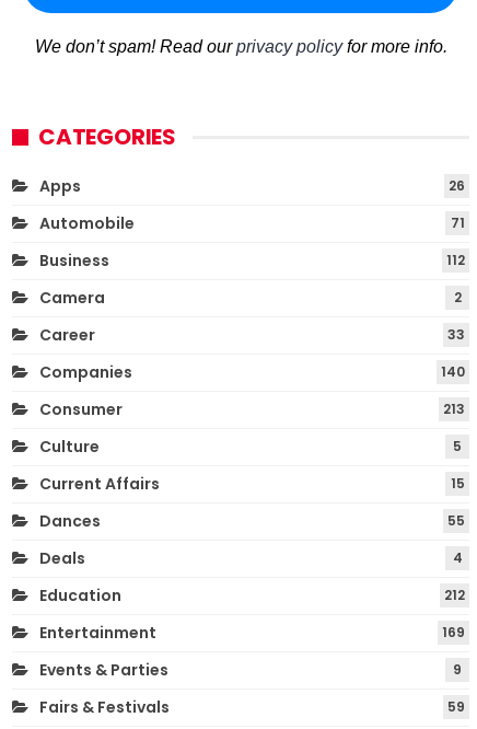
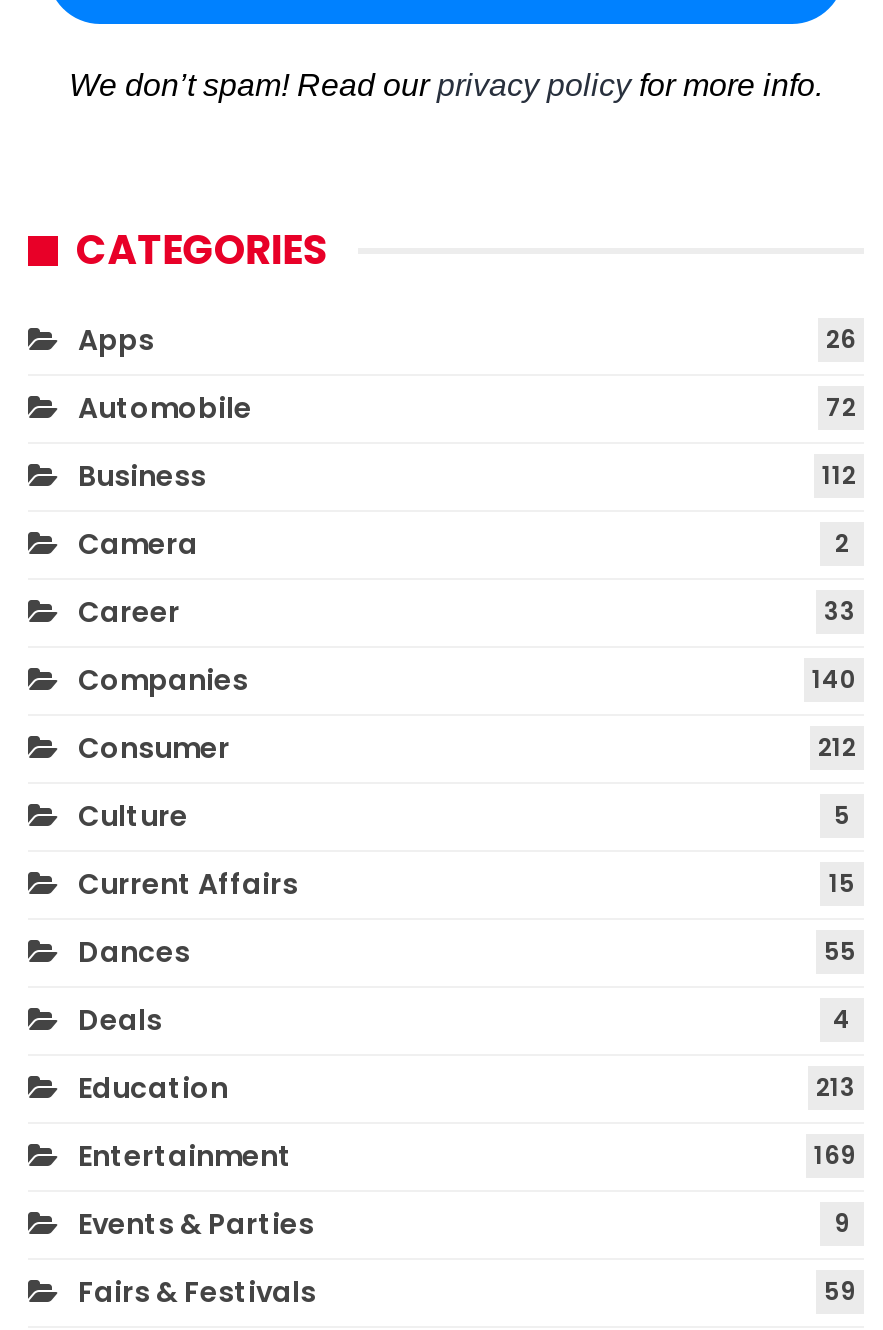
[450,214,464,232] 71 -> [826,391,856,425] 72
[443,400,465,419] 213 -> [818,731,856,765] 212
[444,586,465,605] 212 -> [816,1071,856,1105] 213

